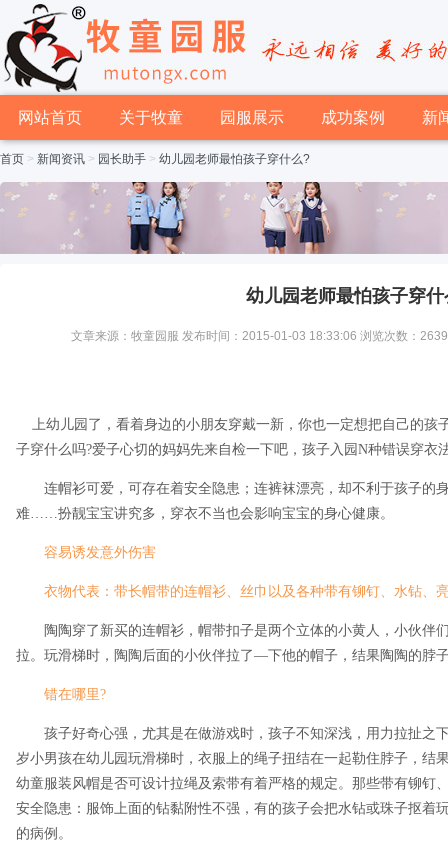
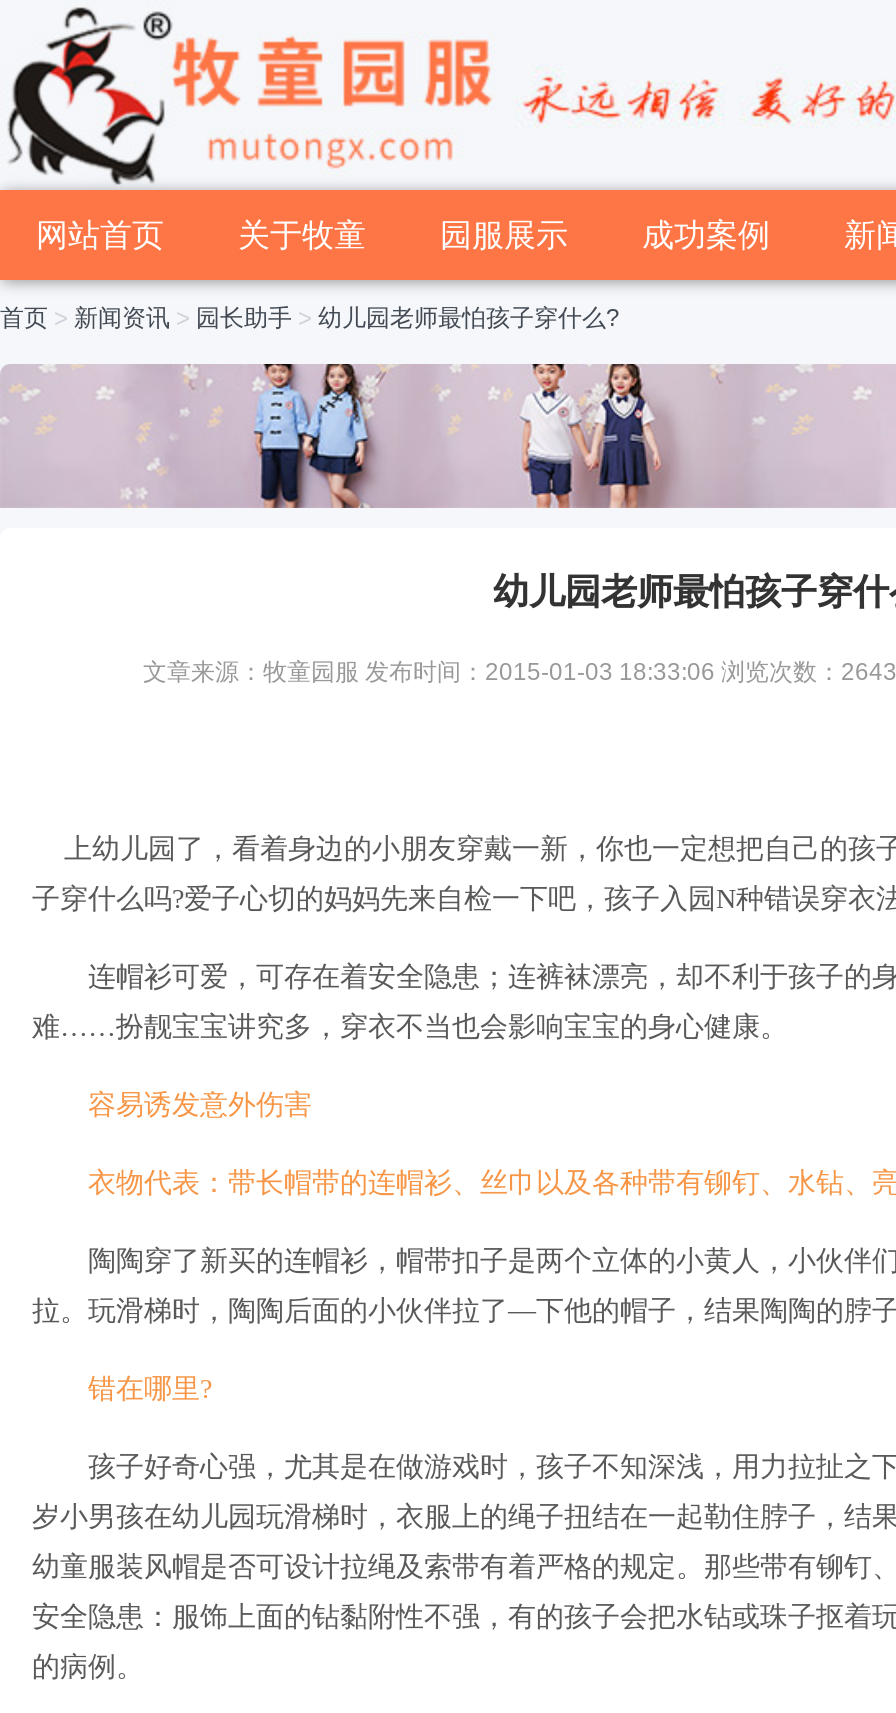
[71,329,448,343] 文章来源：牧童园服 发布时间：2015-01-03 18:33:06 浏览次数：2639 -> [143,658,896,686] 文章来源：牧童园服 发布时间：2015-01-03 18:33:06 浏览次数：2643

